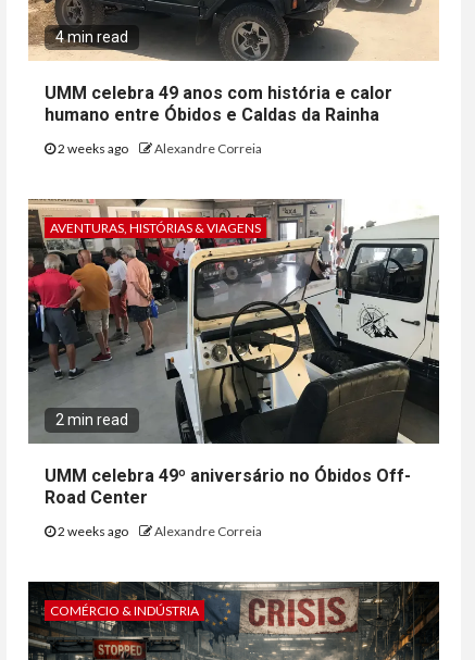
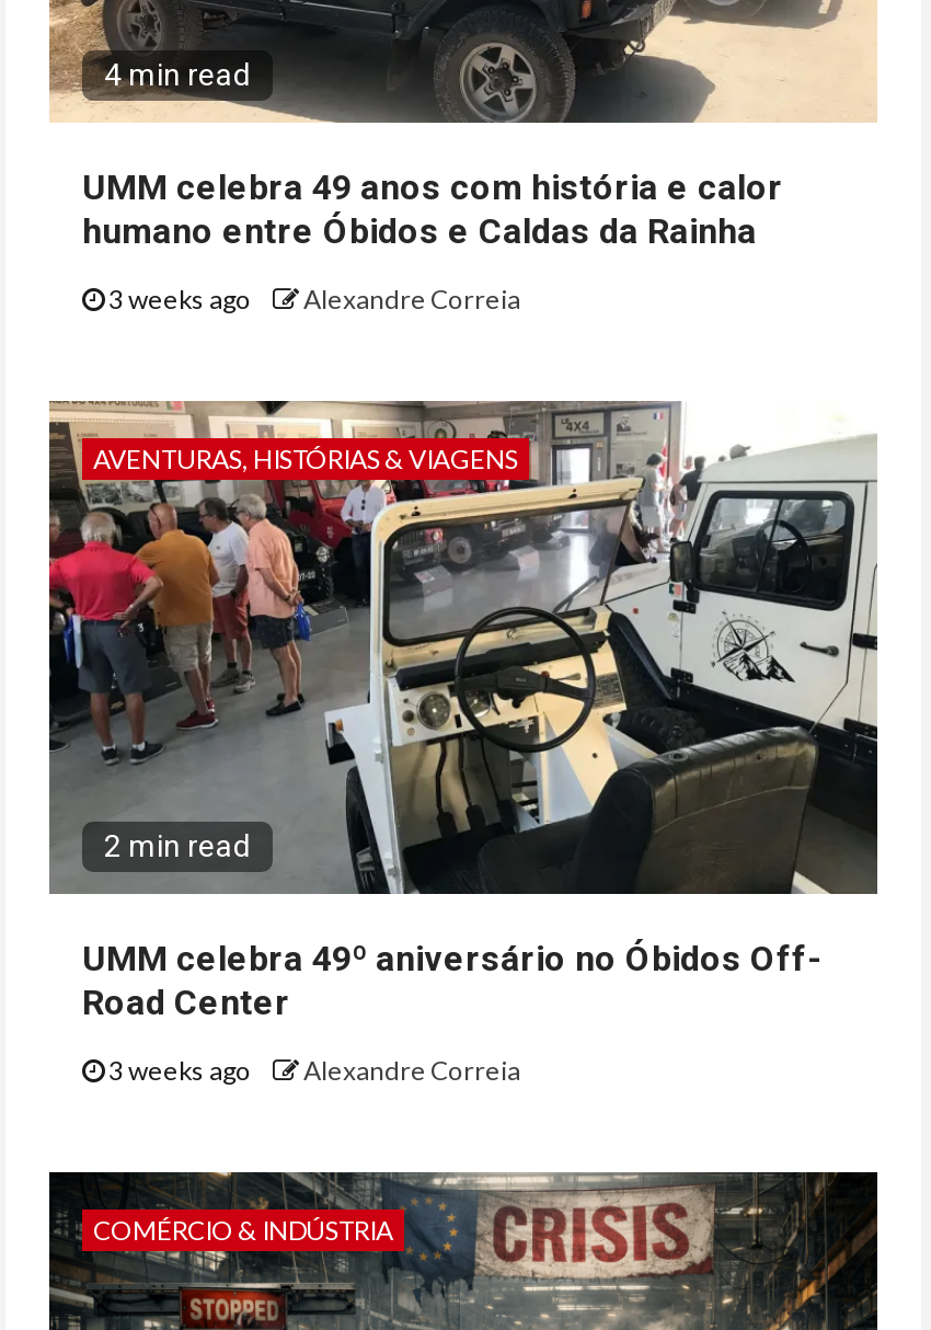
[55,140,262,157] 2 weeks ago Alexandre Correia -> [104,283,520,316] 3 weeks ago Alexandre Correia
[55,523,262,540] 2 weeks ago Alexandre Correia -> [104,1054,520,1087] 3 weeks ago Alexandre Correia

